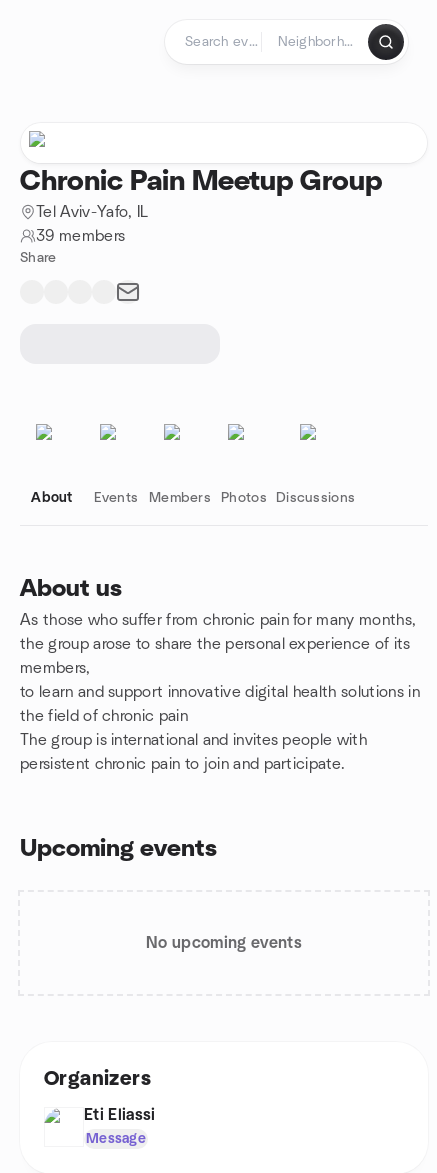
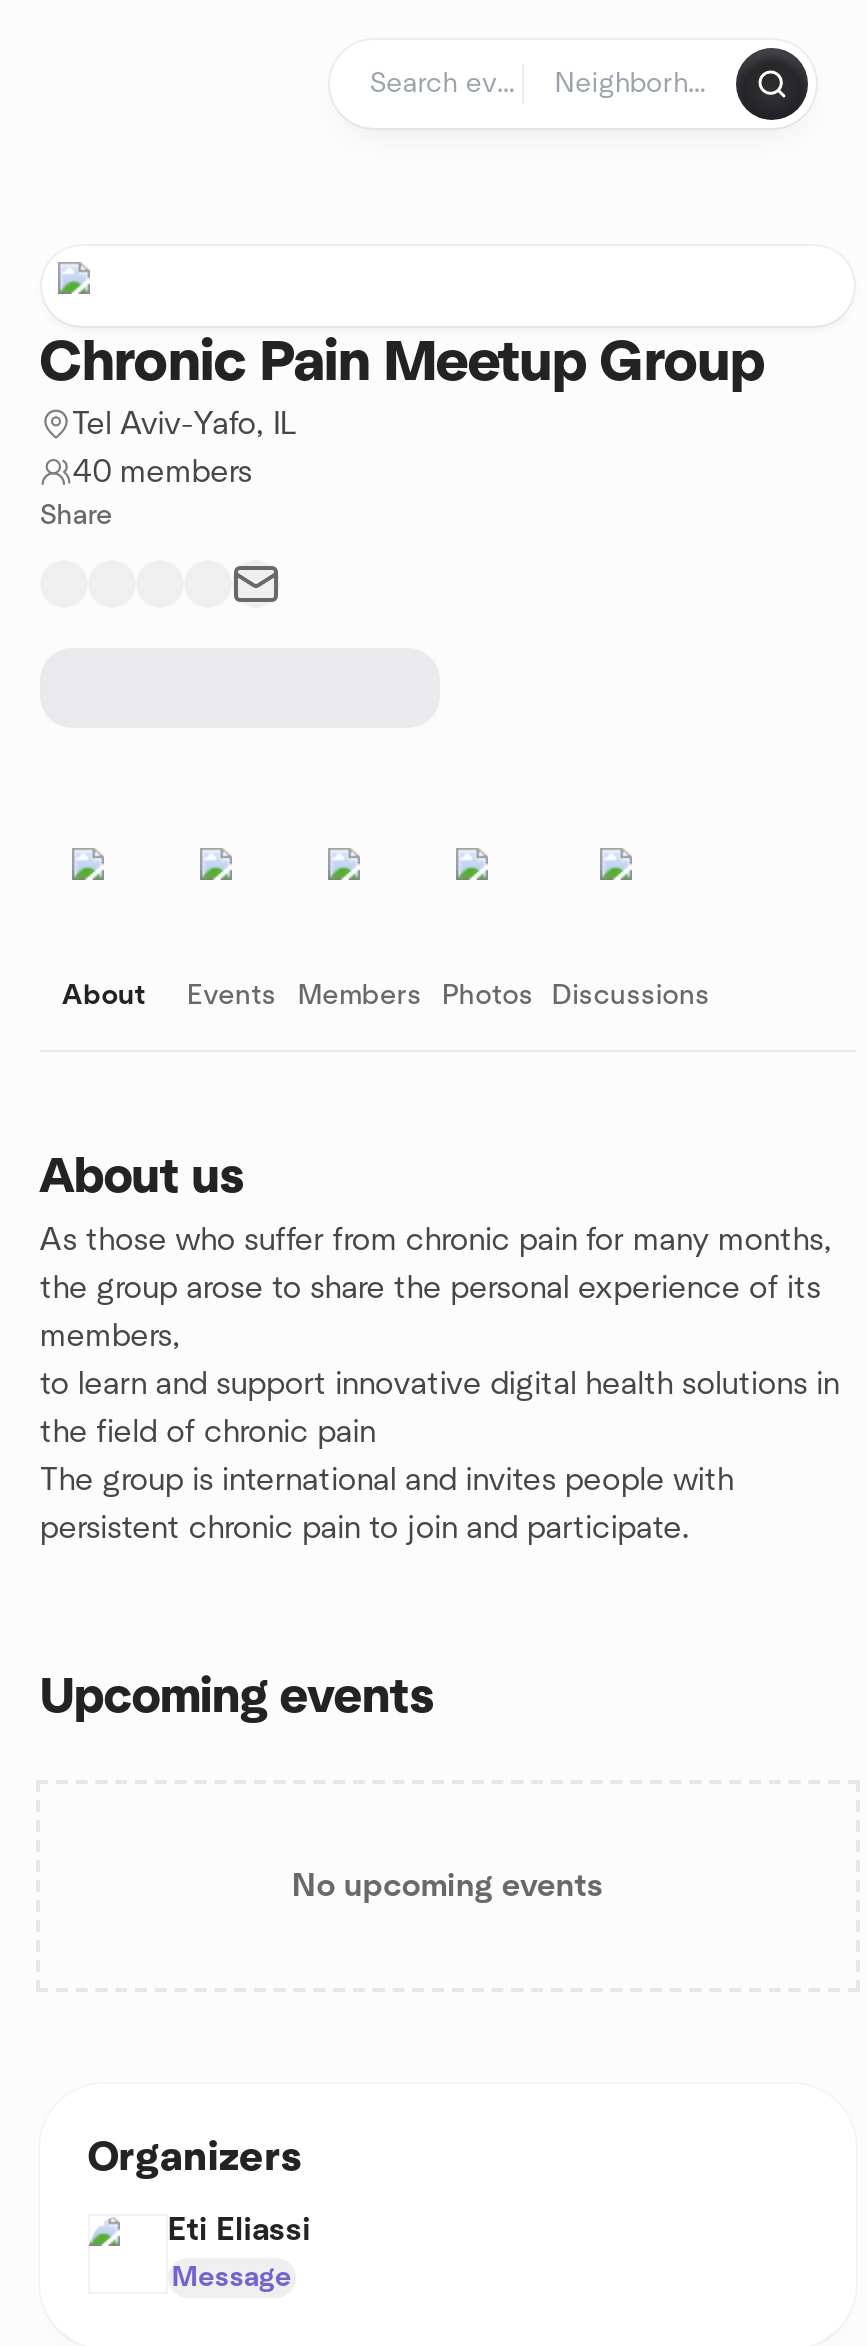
[36,228,125,244] 39 members -> [72,456,252,488] 40 members

